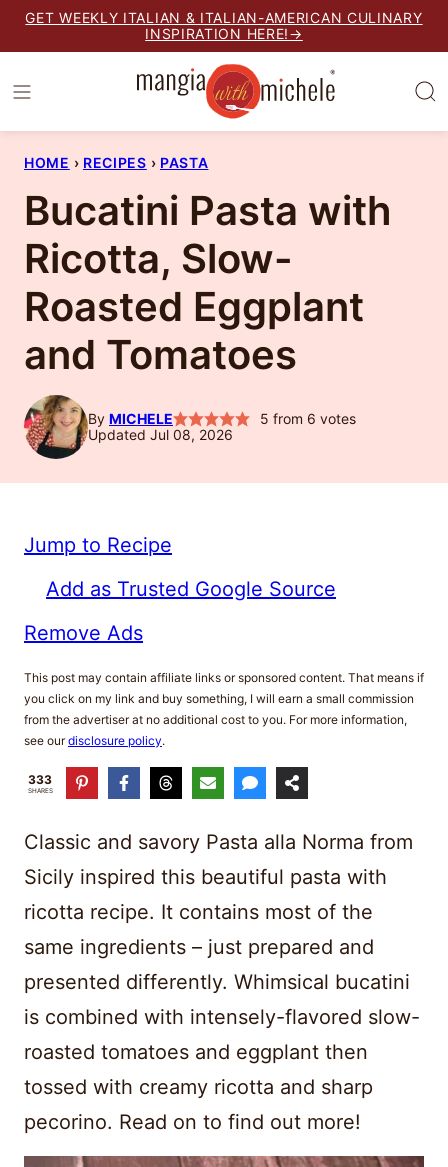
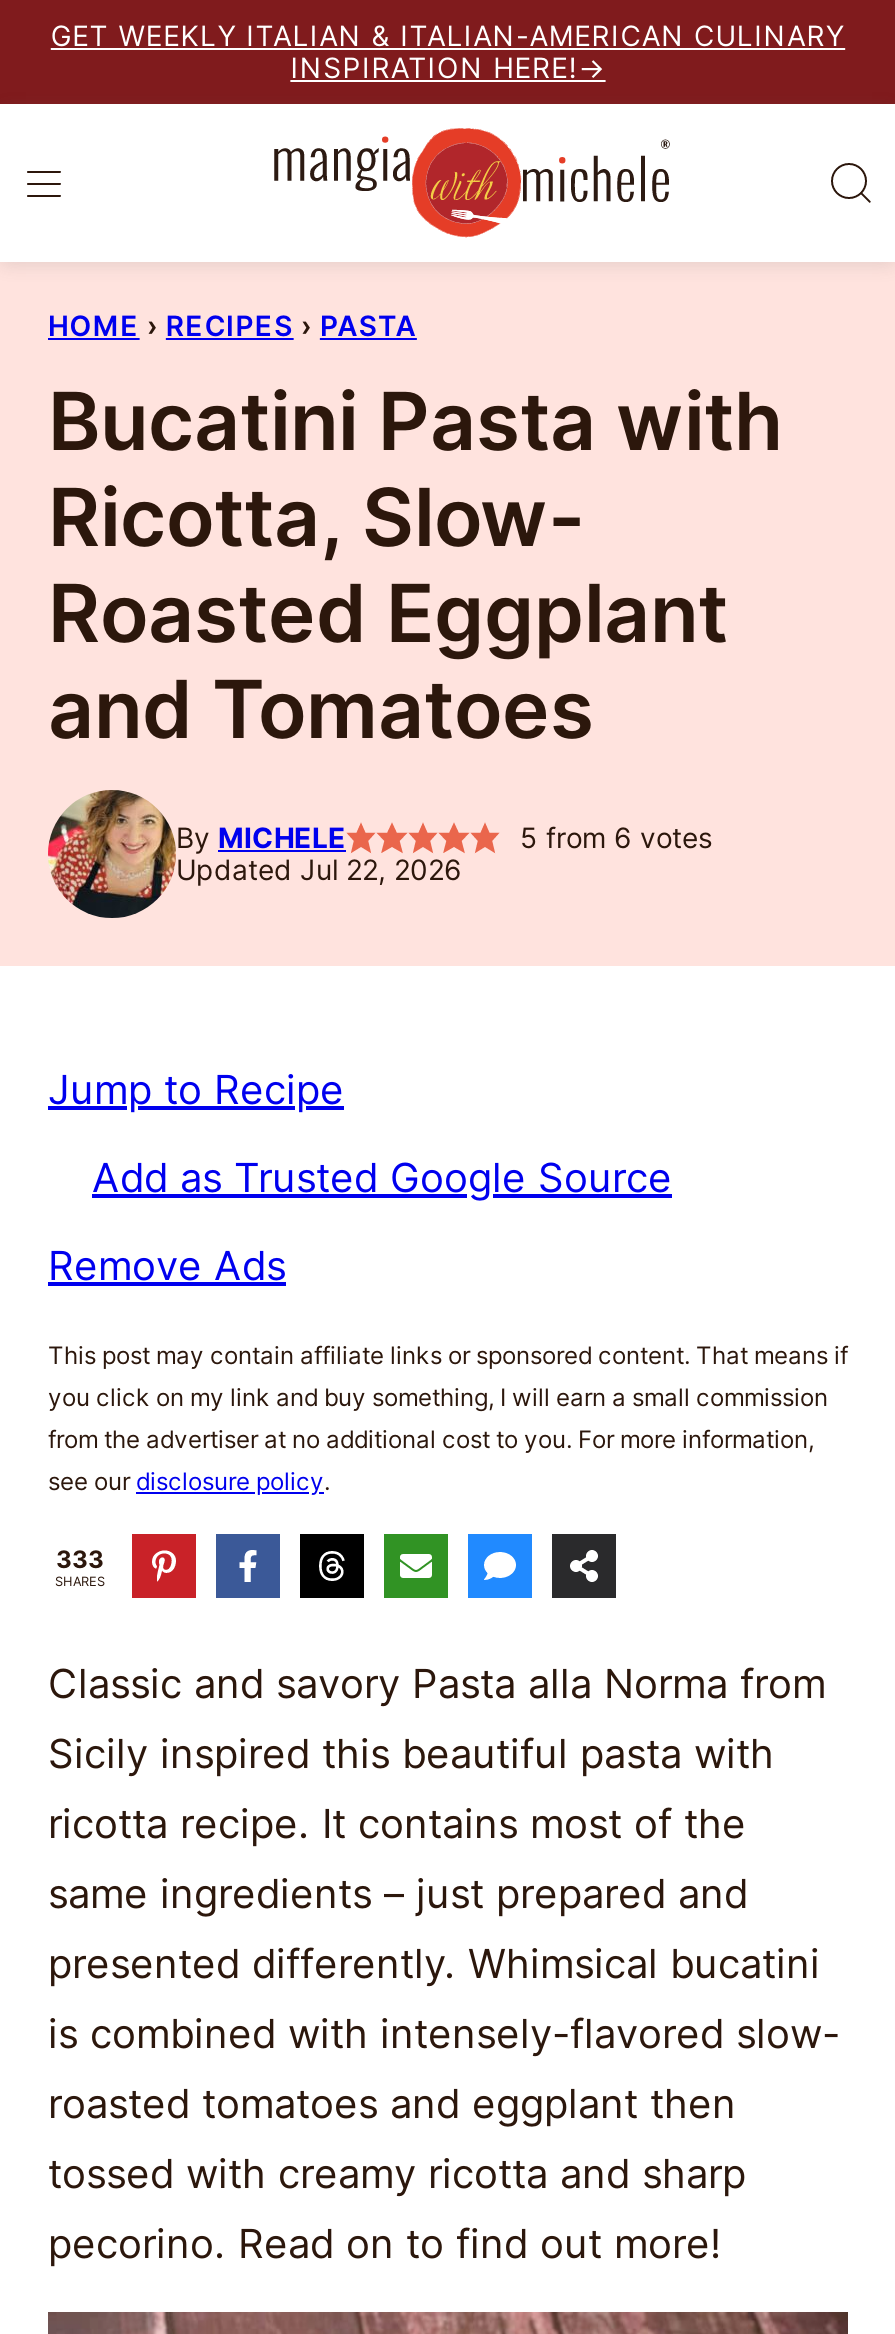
[88,426,233,443] Updated Jul 08, 2026 -> [176,852,462,886] Updated Jul 22, 2026

